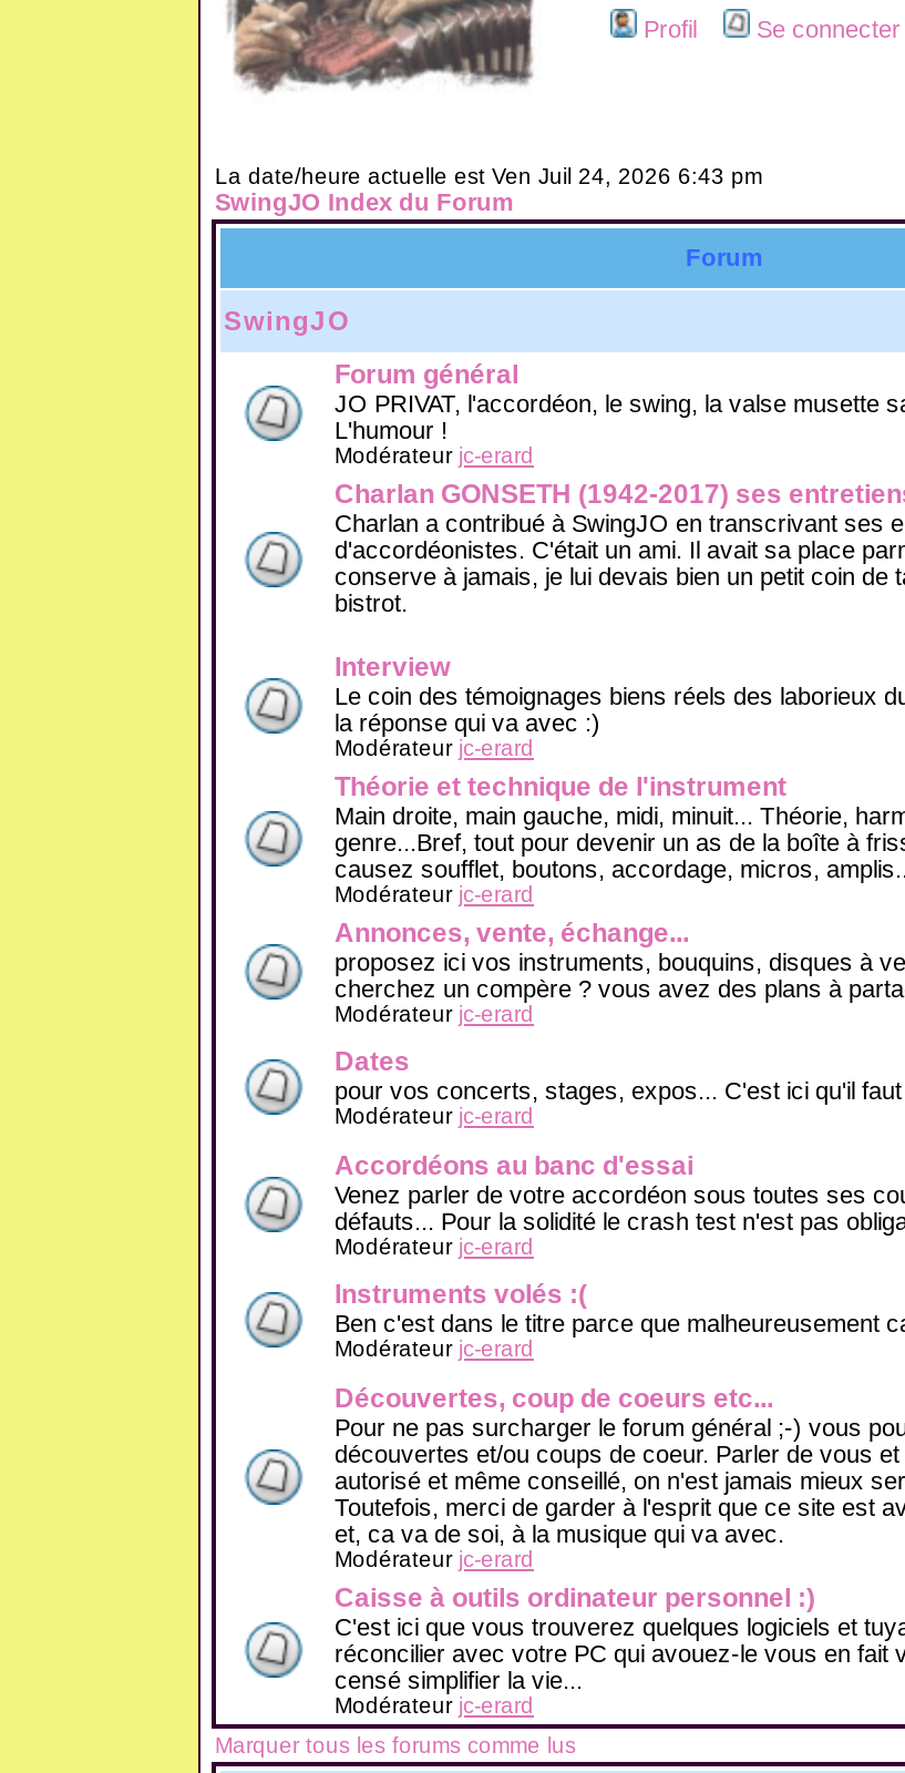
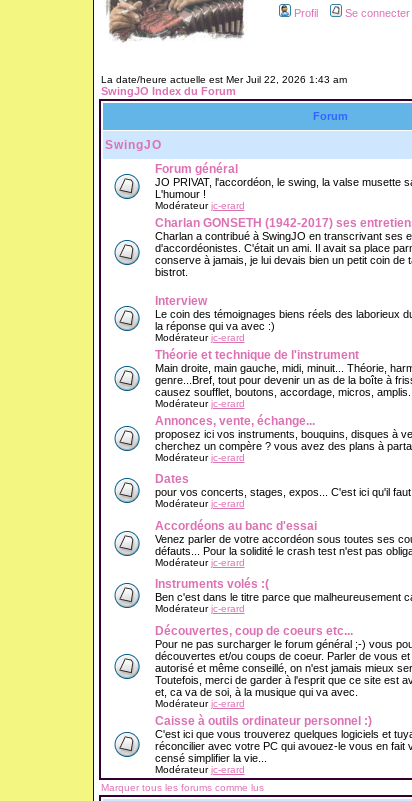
[215,164,762,188] La date/heure actuelle est Ven Juil 24, 2026 6:43 pm -> [100,74,346,85] La date/heure actuelle est Mer Juil 22, 2026 1:43 am

